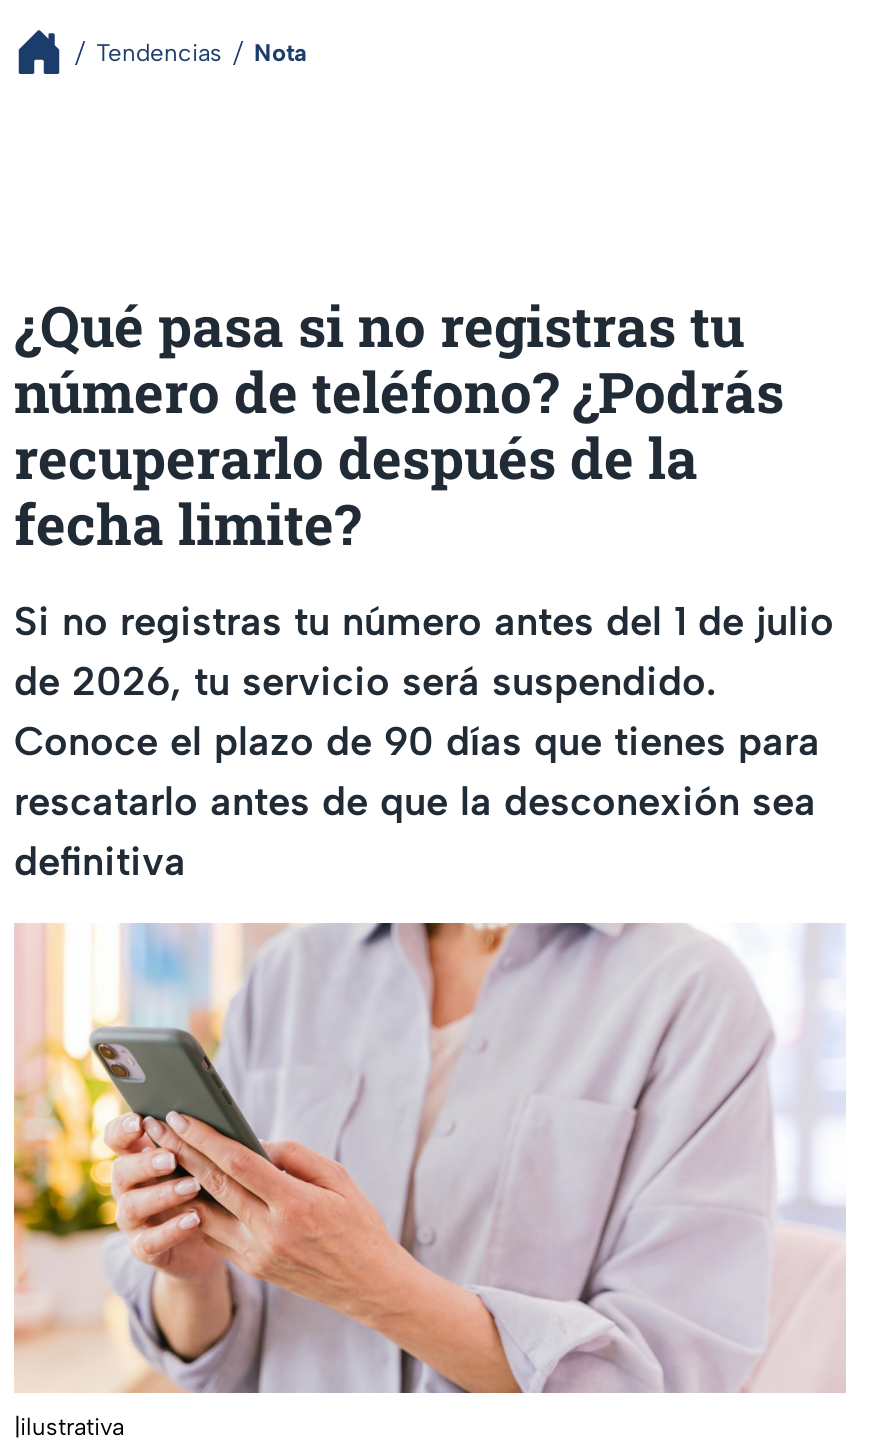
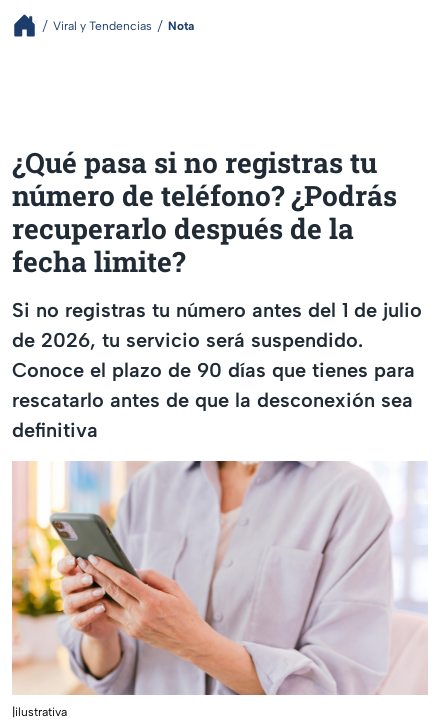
[96,38,222,66] Tendencias -> [53,18,152,32] Viral y Tendencias

